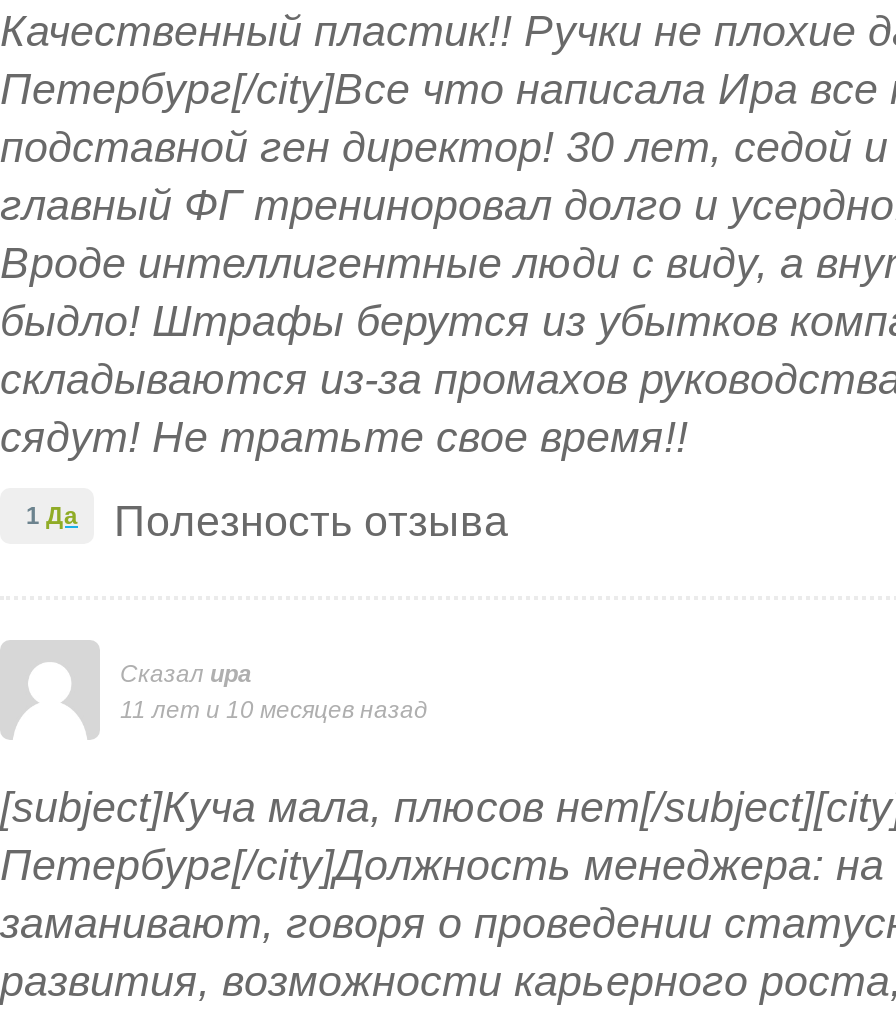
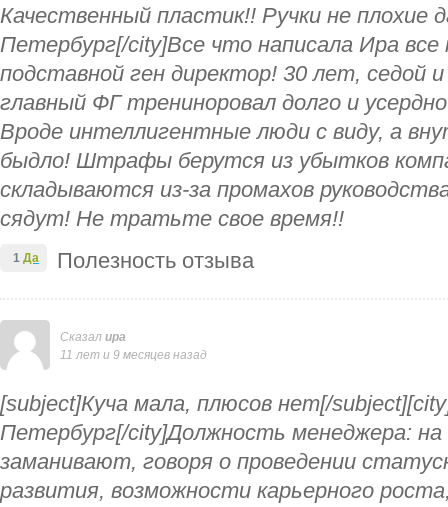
[120,696,428,724] 11 лет и 10 месяцев назад -> [60,348,207,362] 11 лет и 9 месяцев назад

